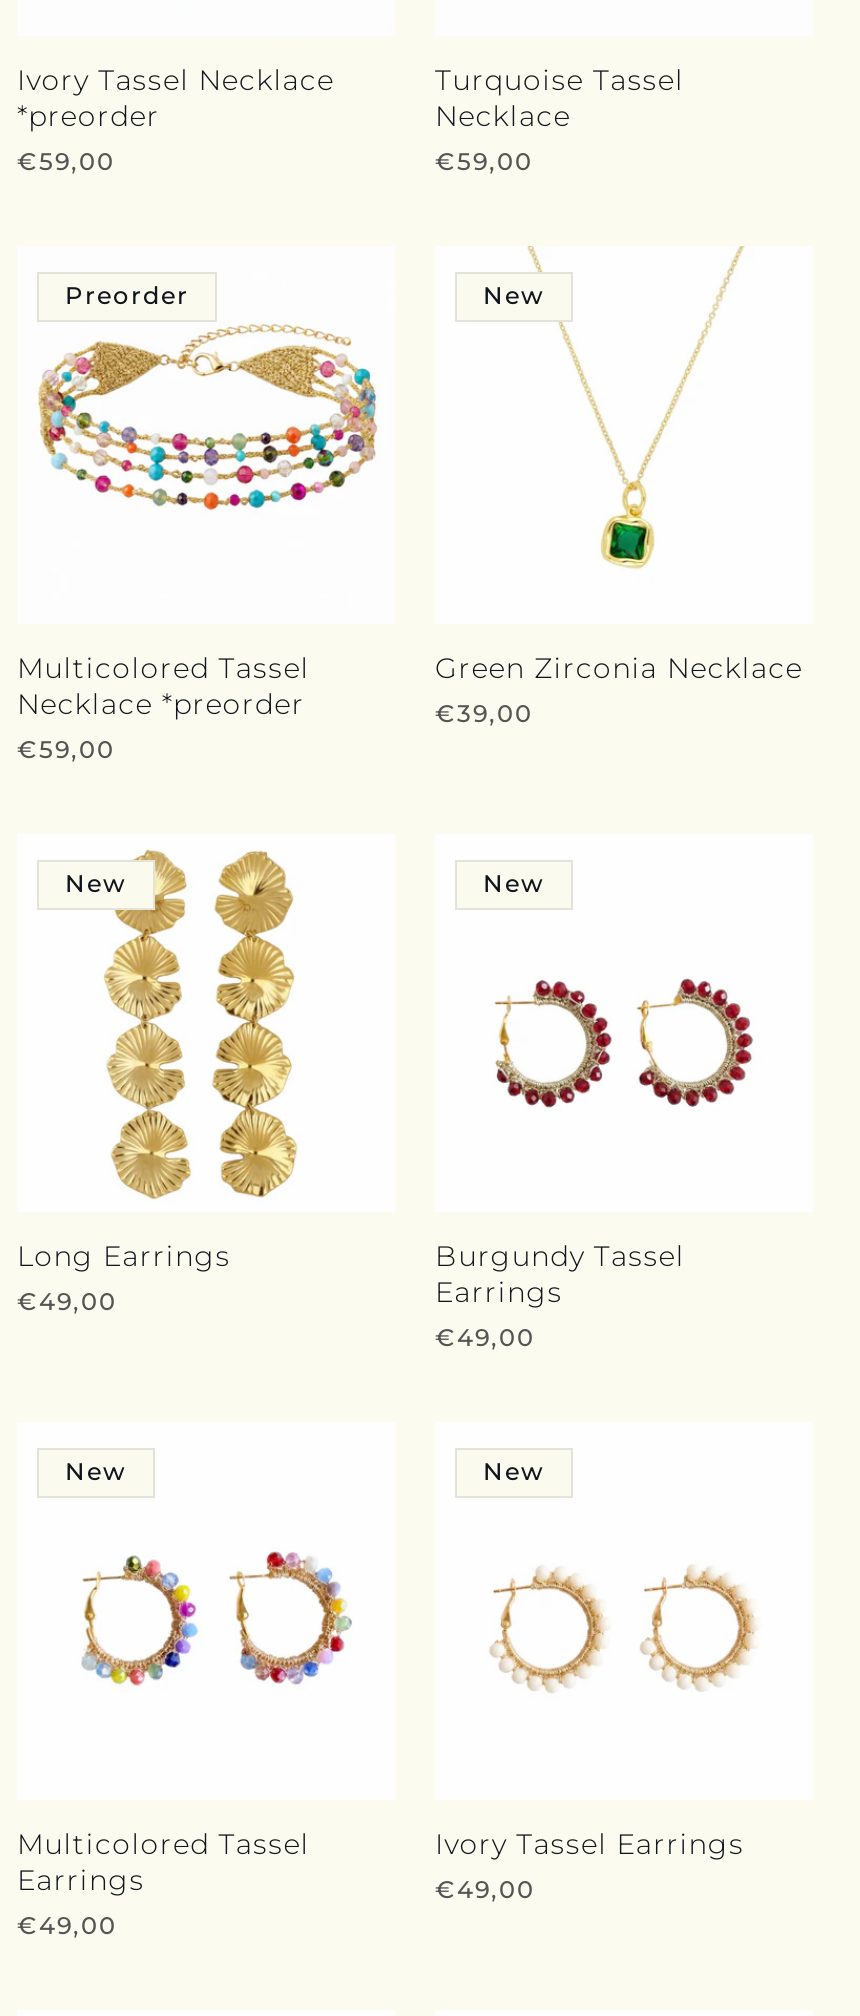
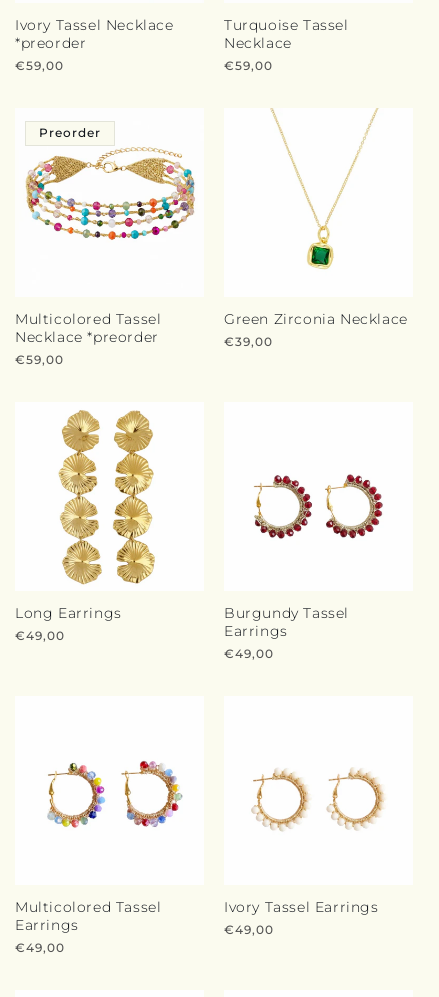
[483,281,545,311] New -> none
[65,869,127,899] New -> none
[483,869,545,899] New -> none
[65,1457,127,1487] New -> none
[483,1457,545,1487] New -> none

